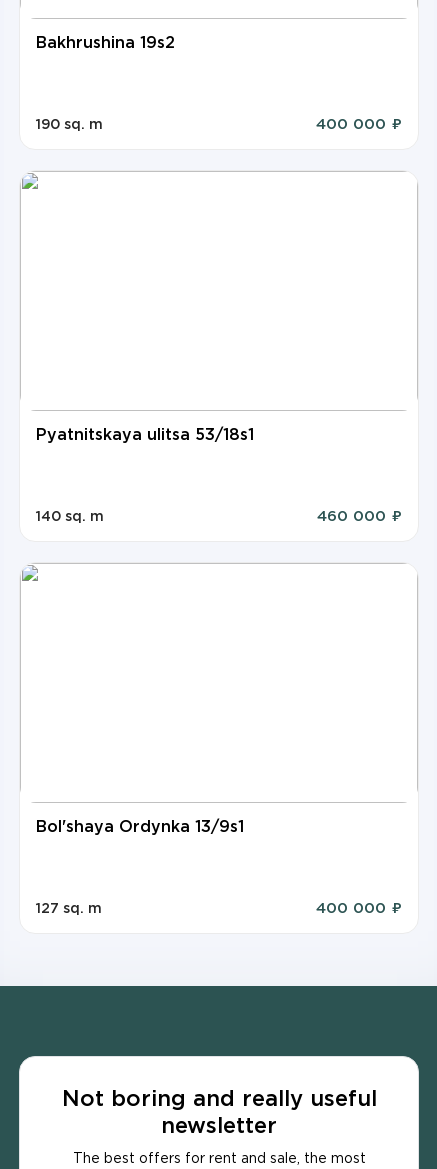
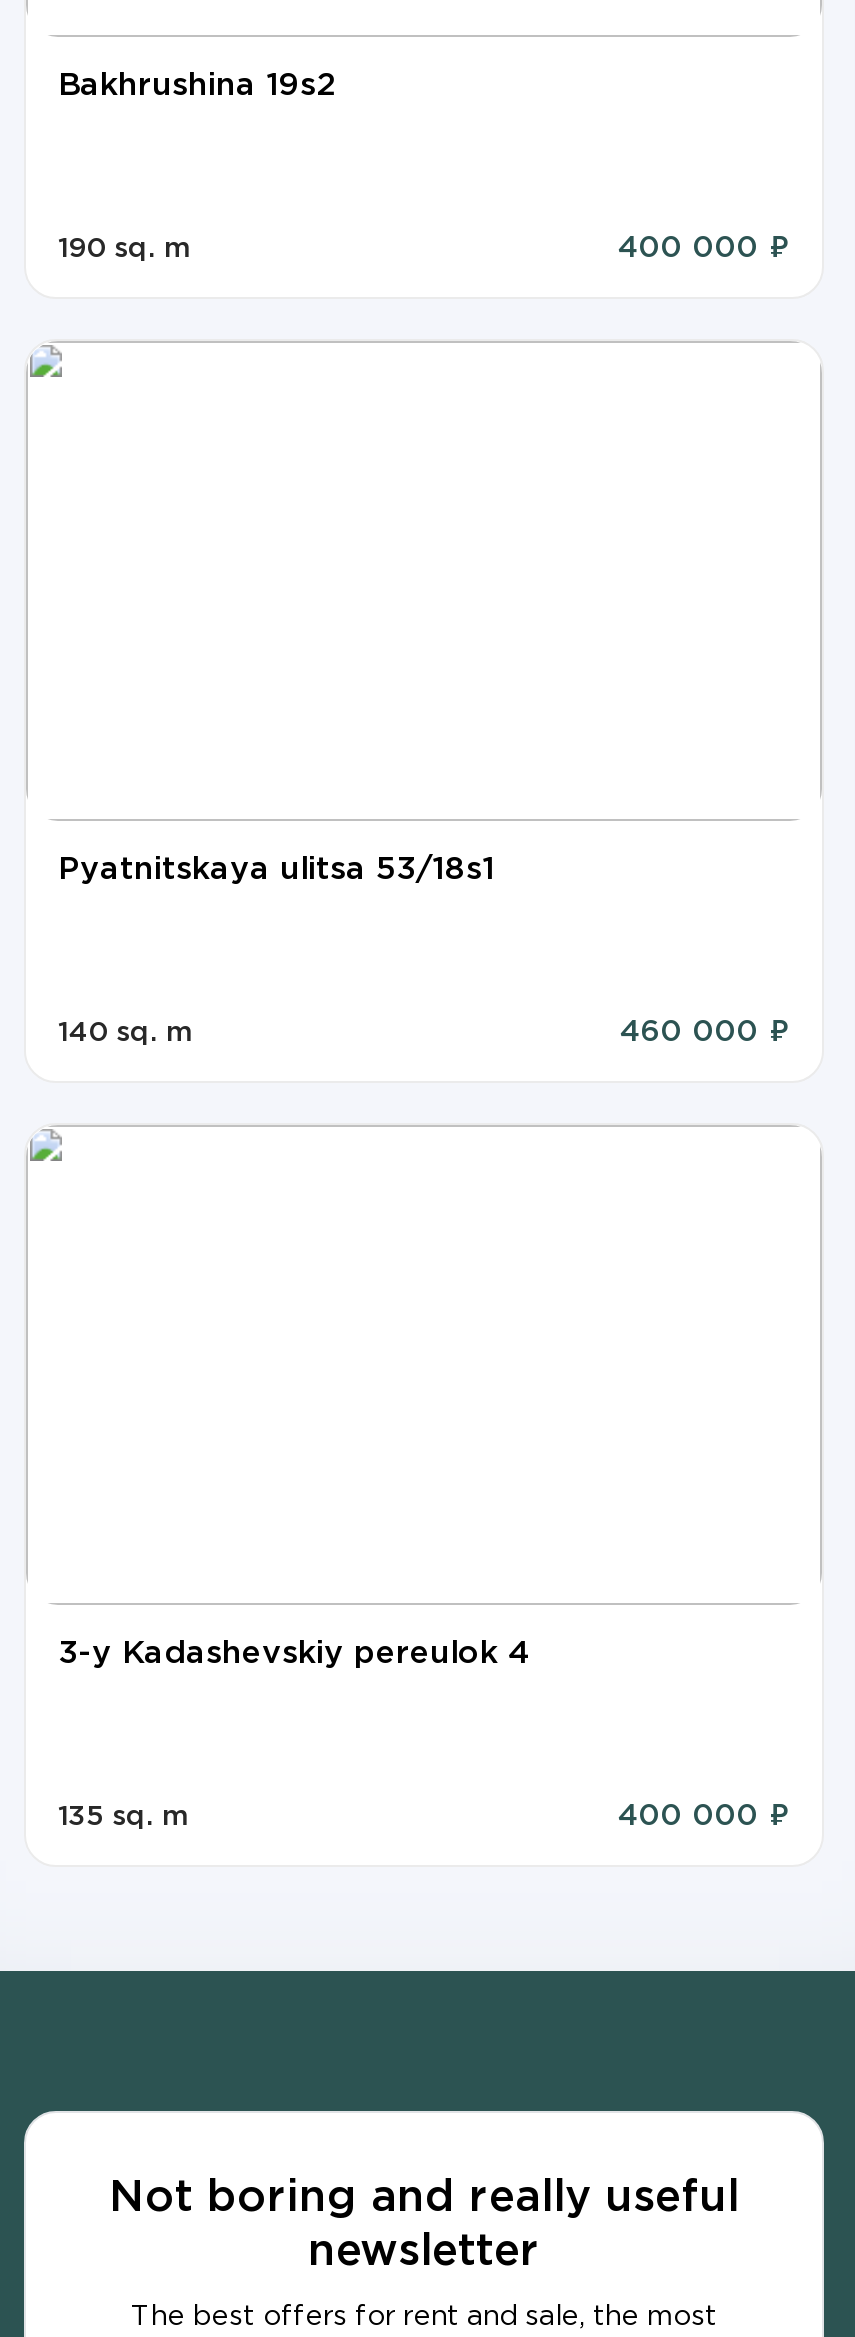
[36,820,244,835] Bol'shaya Ordynka 13/9s1 -> [58,1639,530,1669] 3-y Kadashevskiy pereulok 4
[36,902,102,914] 127 sq. m -> [58,1804,190,1828] 135 sq. m

